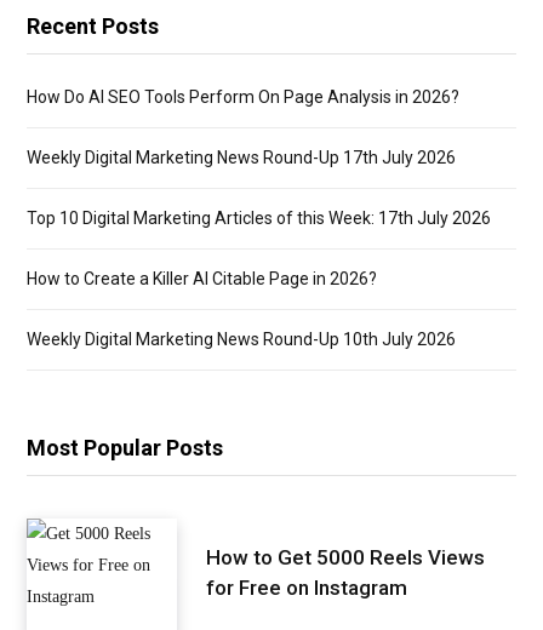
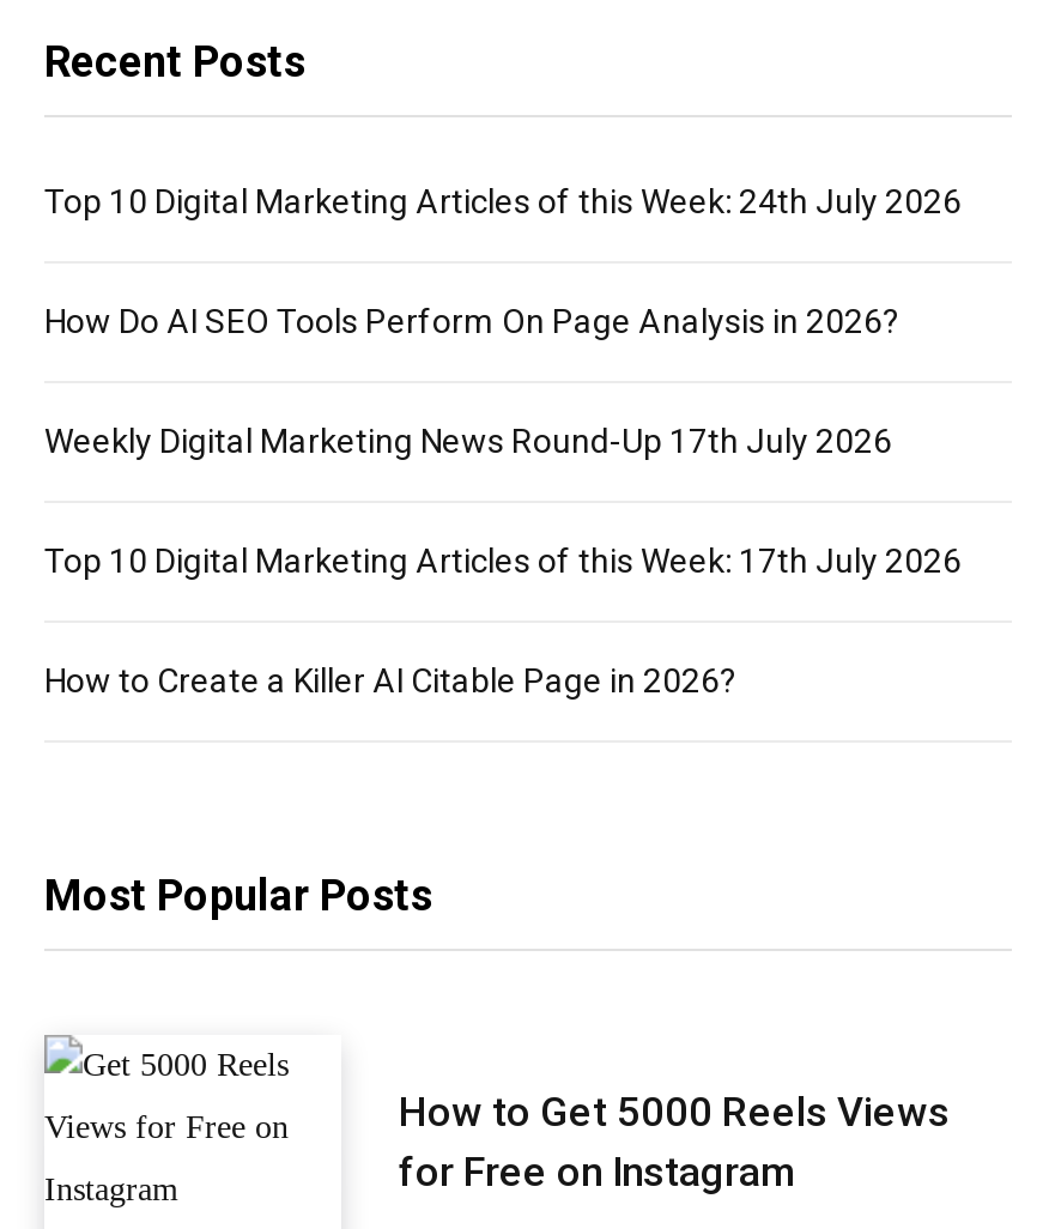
none -> [44,182,962,221] Top 10 Digital Marketing Articles of this Week: 24th July 2026
moved [27,87,491,288] -> [44,302,962,700]: How Do AI SEO Tools Perform On Page Analysis in 2026? | Weekly Digital Marketing News Round-Up 17th July 2026 | Top 10 Digital Marketing Articles of this Week: 17th July 2026 | How to Create a Killer AI Citable Page in 2026?
[27,329,456,348] Weekly Digital Marketing News Round-Up 10th July 2026 -> none

